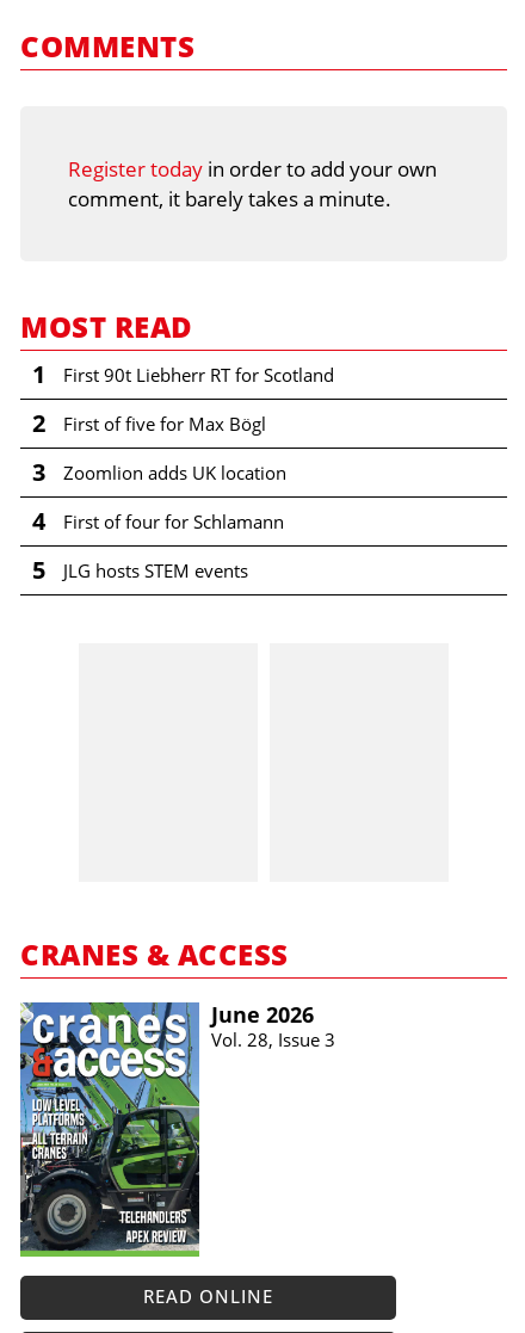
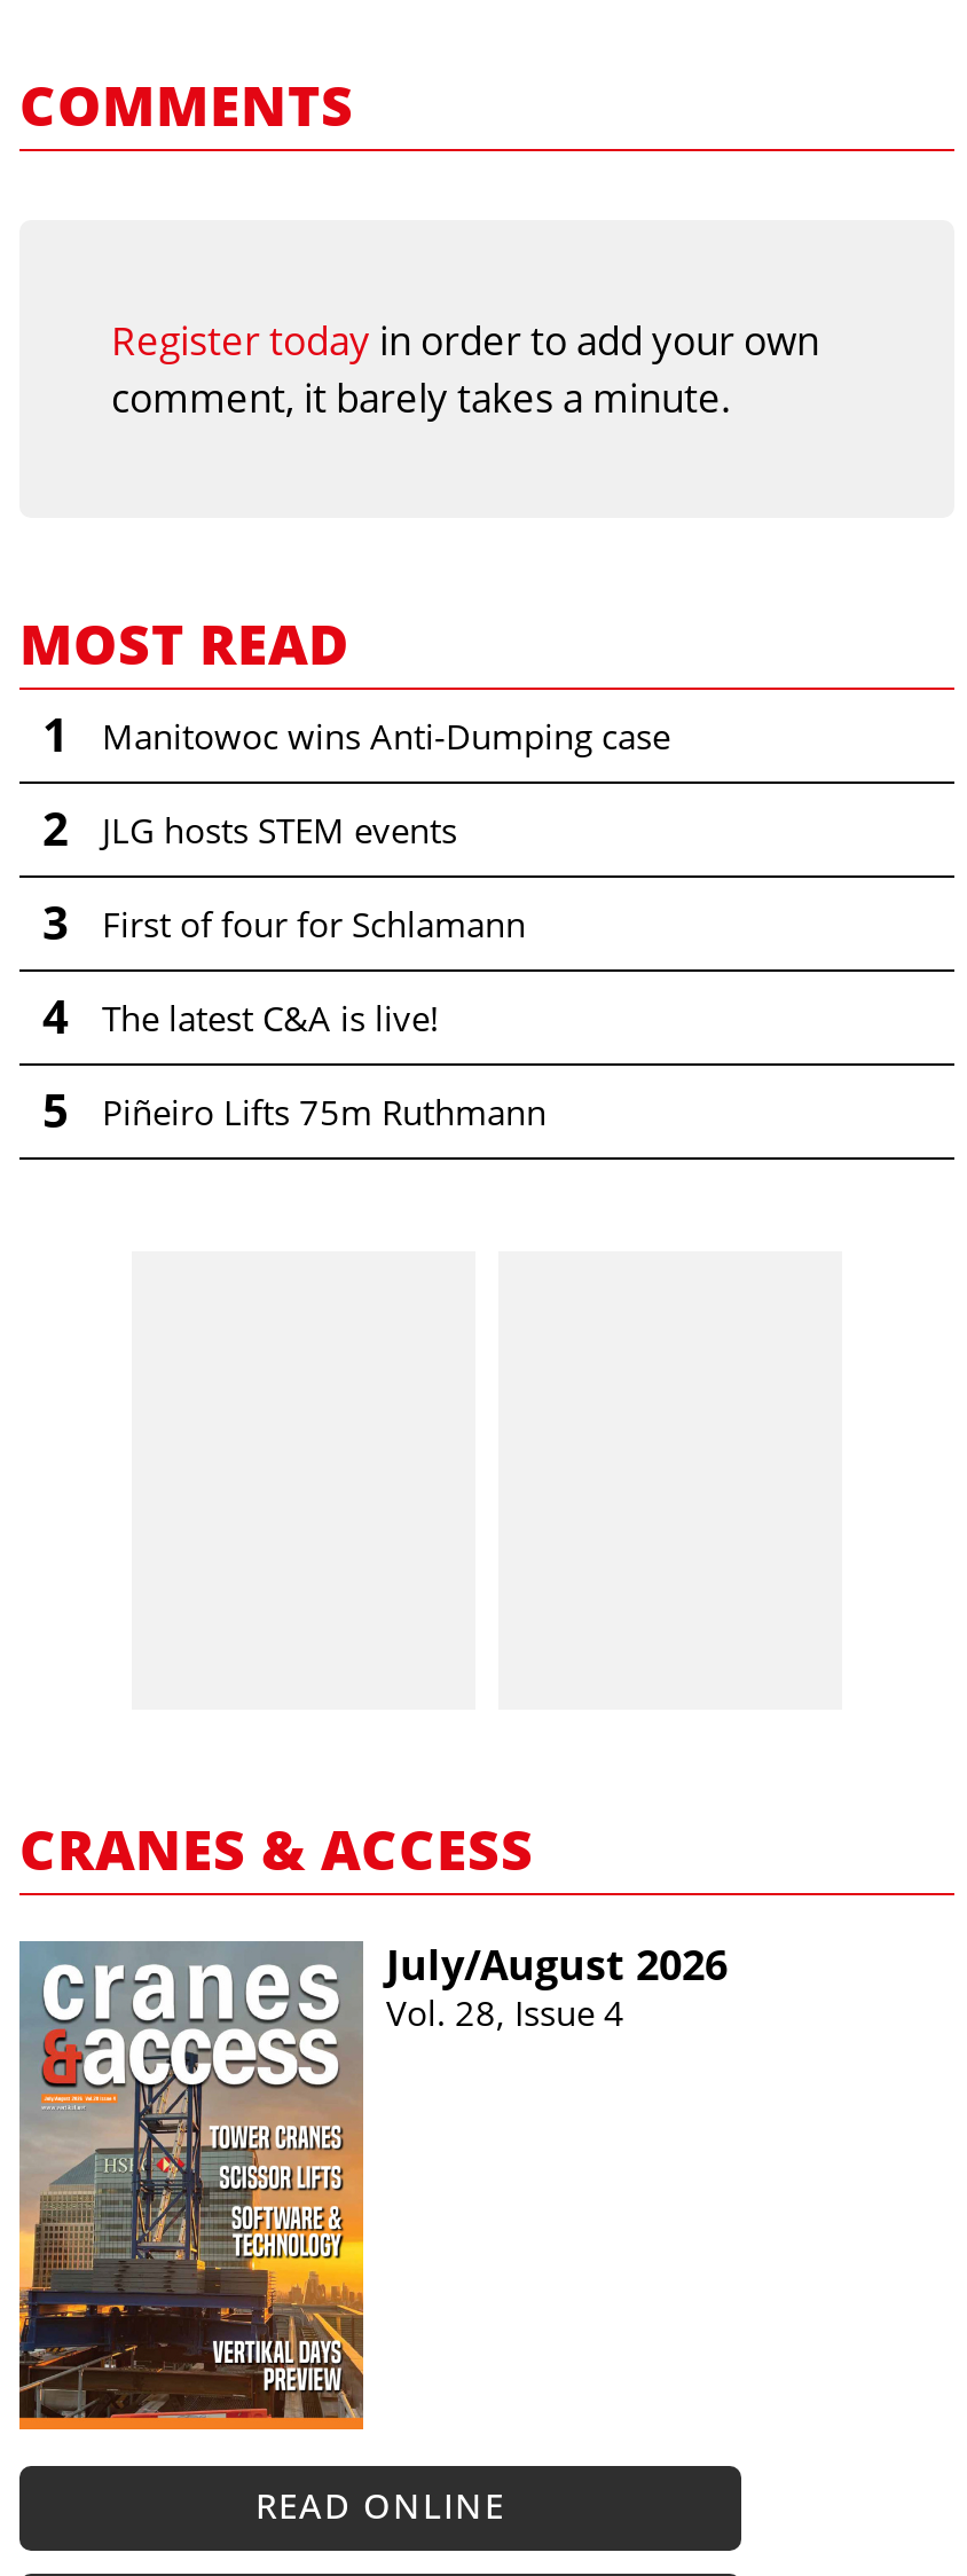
[63,363,334,387] First 90t Liebherr RT for Scotland -> [102,713,670,759] Manitowoc wins Anti-Dumping case
[63,412,266,436] First of five for Max Bögl -> none
[63,461,286,485] Zoomlion adds UK location -> none
moved [63,510,284,534] -> [102,901,526,947]: First of four for Schlamann
none -> [102,995,439,1041] The latest C&A is live!
moved [63,559,248,583] -> [102,807,457,853]: JLG hosts STEM events
none -> [102,1089,547,1135] Piñeiro Lifts 75m Ruthmann
[19,1000,335,1258] [image] | June 2026 | Vol. 28, Issue 3 -> [17,1937,728,2432] [image] | July/August 2026 | Vol. 28, Issue 4

